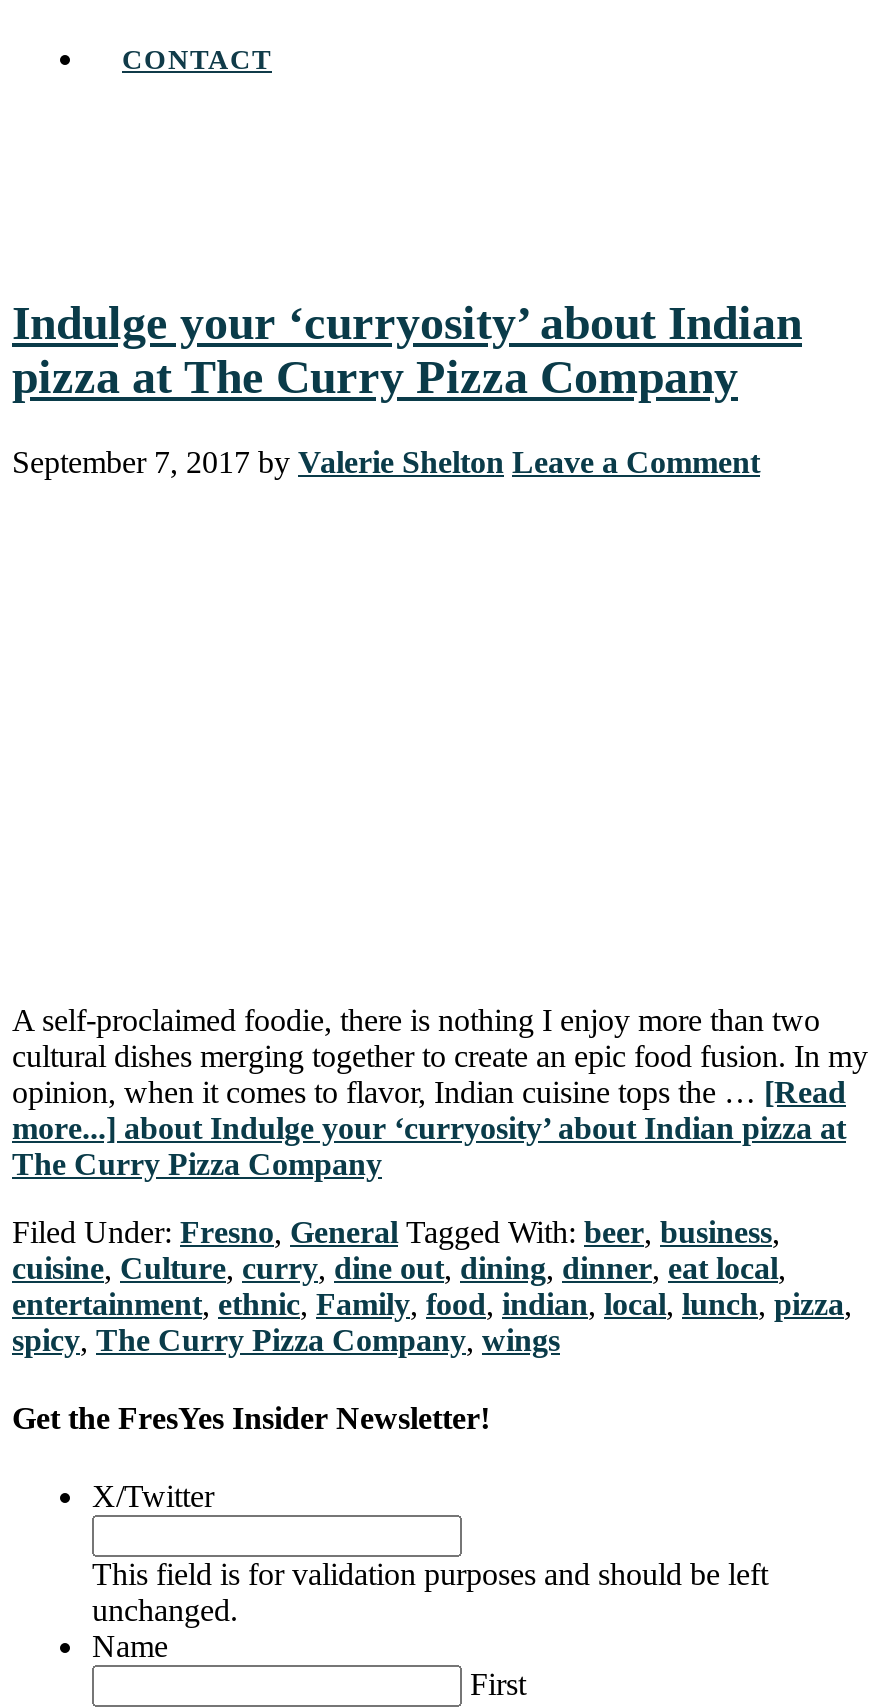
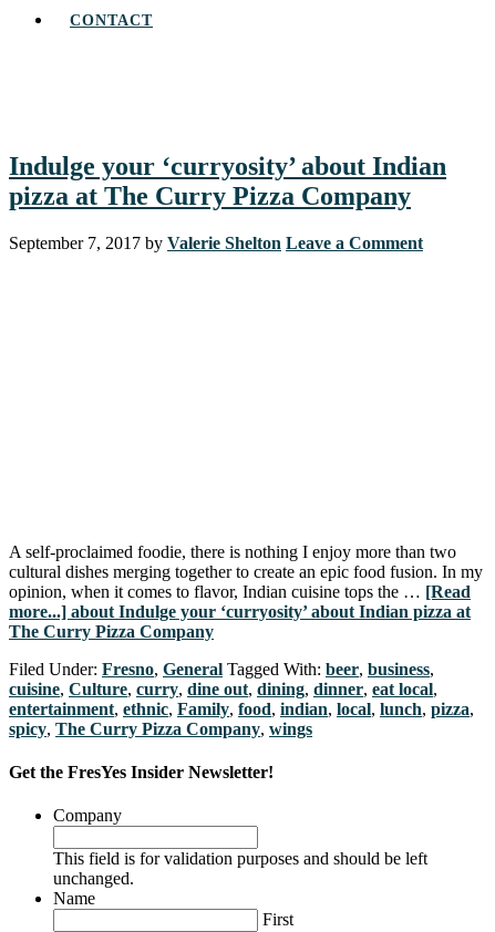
[92,1480,214,1514] X/Twitter -> [53,806,122,825] Company

